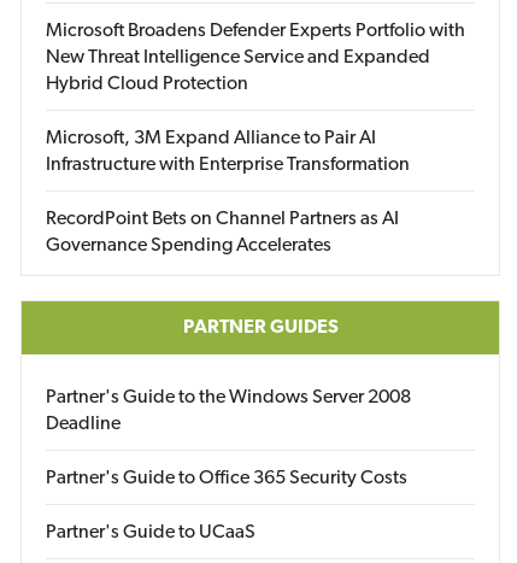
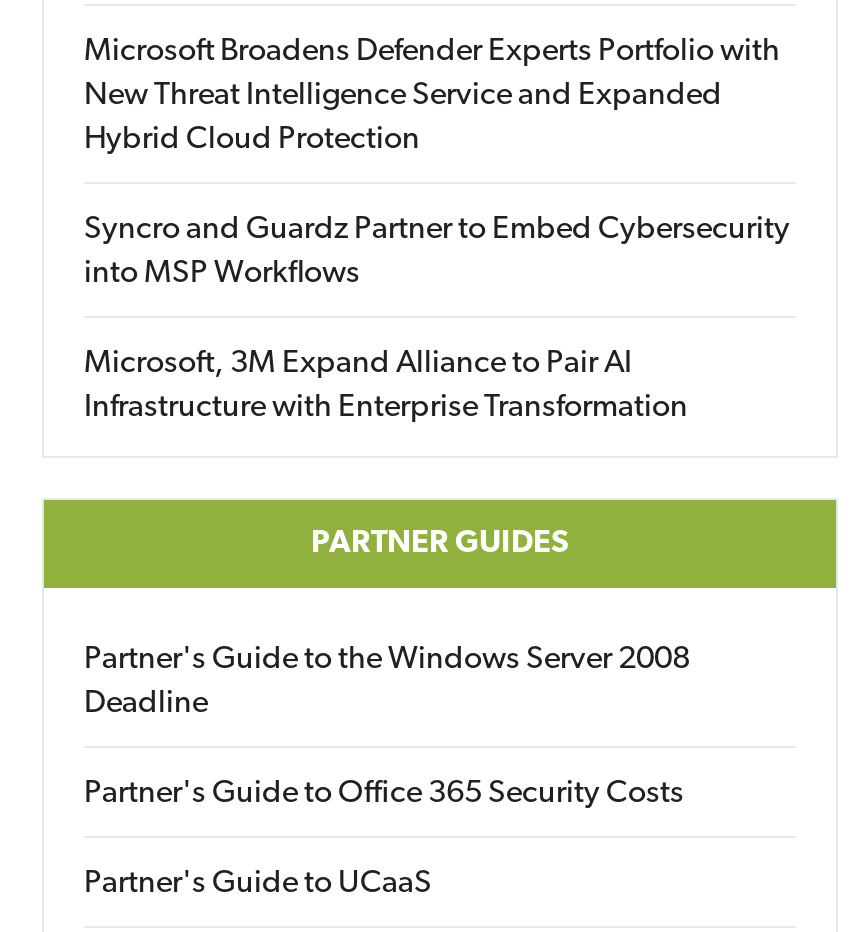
none -> [84,214,790,290] Syncro and Guardz Partner to Embed Cybersecurity | into MSP Workflows
moved [46,129,410,175] -> [84,348,688,424]: Microsoft, 3M Expand Alliance to Pair AI | Infrastructure with Enterprise Transformation
[46,210,399,256] RecordPoint Bets on Channel Partners as AI | Governance Spending Accelerates -> none

